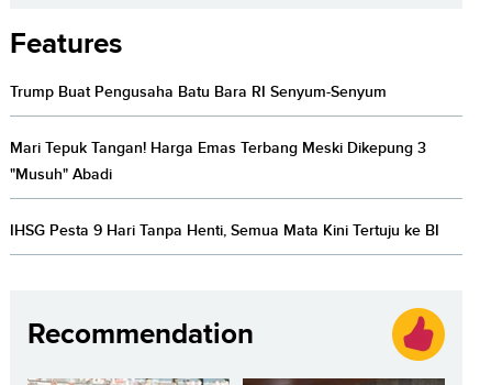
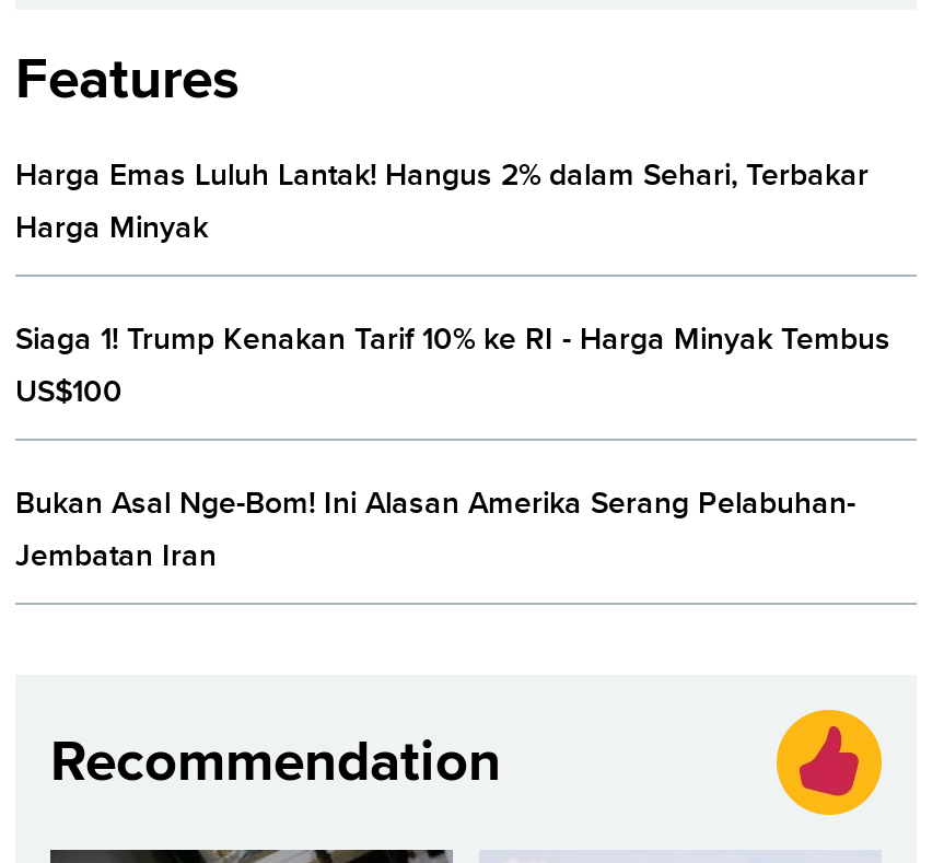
[10,82,439,238] Trump Buat Pengusaha Batu Bara RI Senyum-Senyum | Mari Tepuk Tangan! Harga Emas Terbang Meski Dikepung 3 | "Musuh" Abadi | IHSG Pesta 9 Hari Tanpa Henti, Semua Mata Kini Tertuju ke BI -> [15,156,890,571] Harga Emas Luluh Lantak! Hangus 2% dalam Sehari, Terbakar | Harga Minyak | Siaga 1! Trump Kenakan Tarif 10% ke RI - Harga Minyak Tembus | US$100 | Bukan Asal Nge-Bom! Ini Alasan Amerika Serang Pelabuhan- | Jembatan Iran

